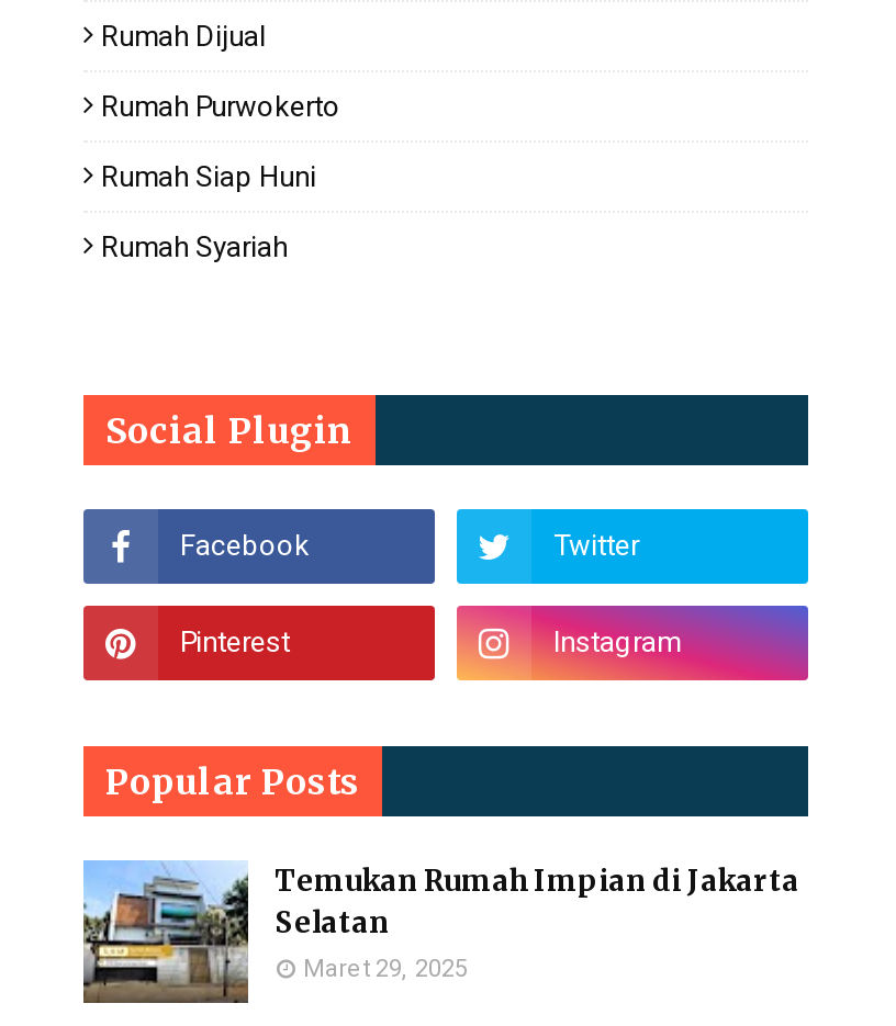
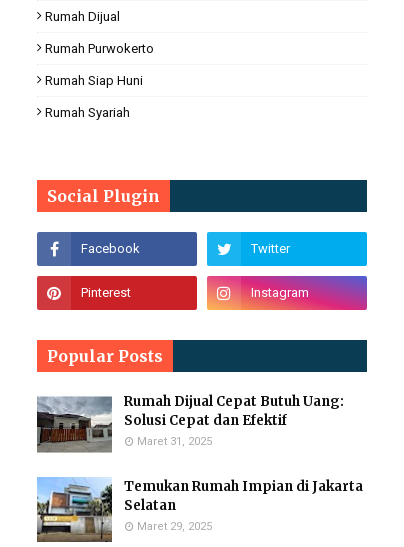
none -> [37,392,344,457] [image] | Rumah Dijual Cepat Butuh Uang: | Solusi Cepat dan Efektif | Maret 31, 2025

